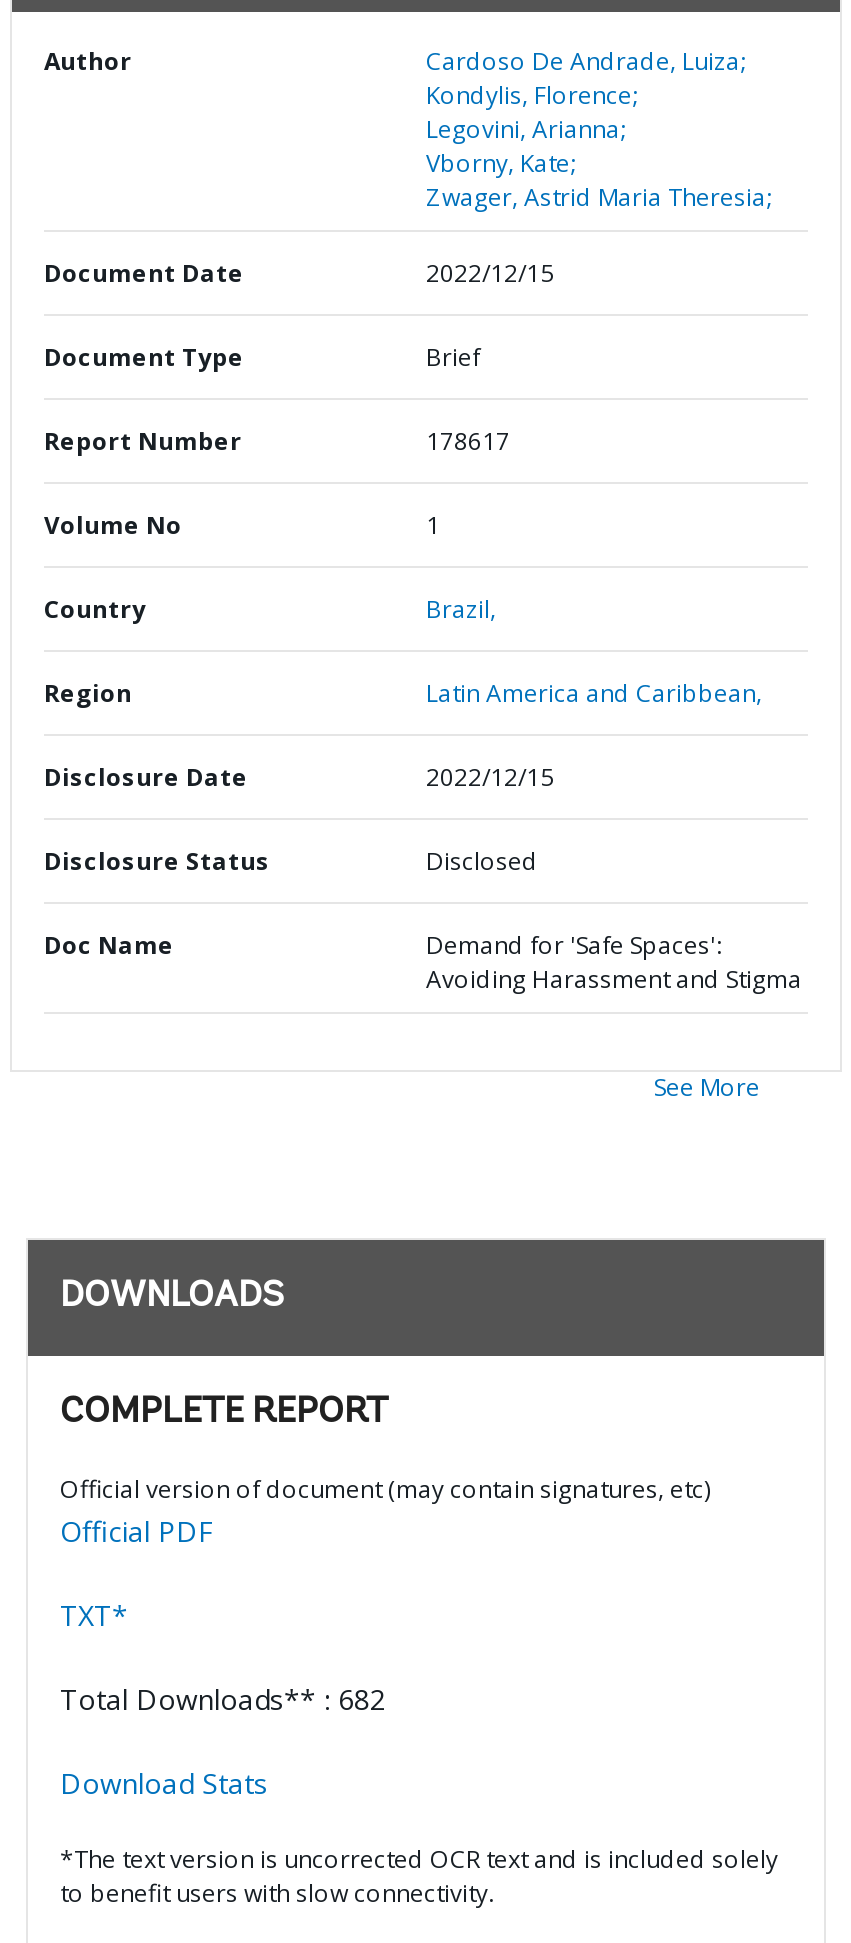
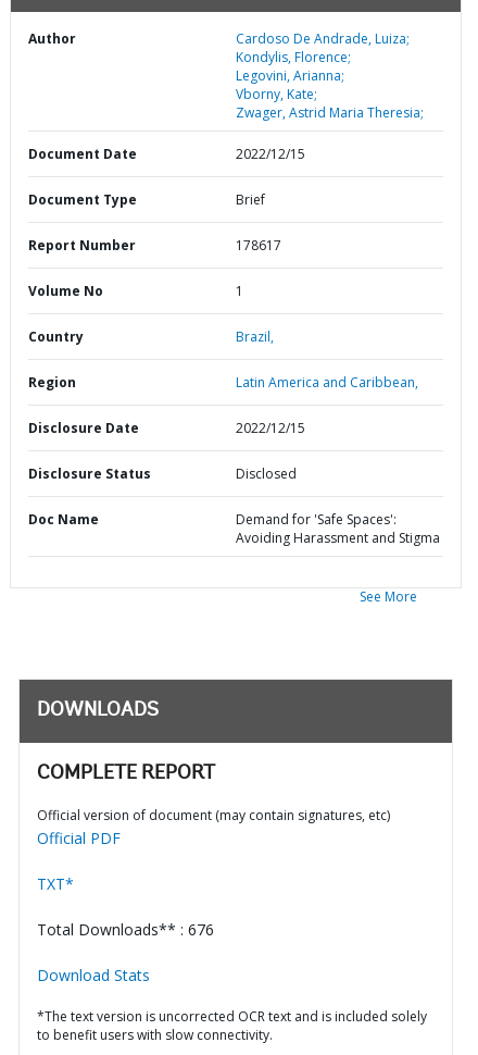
[60,1680,386,1718] Total Downloads** : 682 -> [37,919,214,940] Total Downloads** : 676

